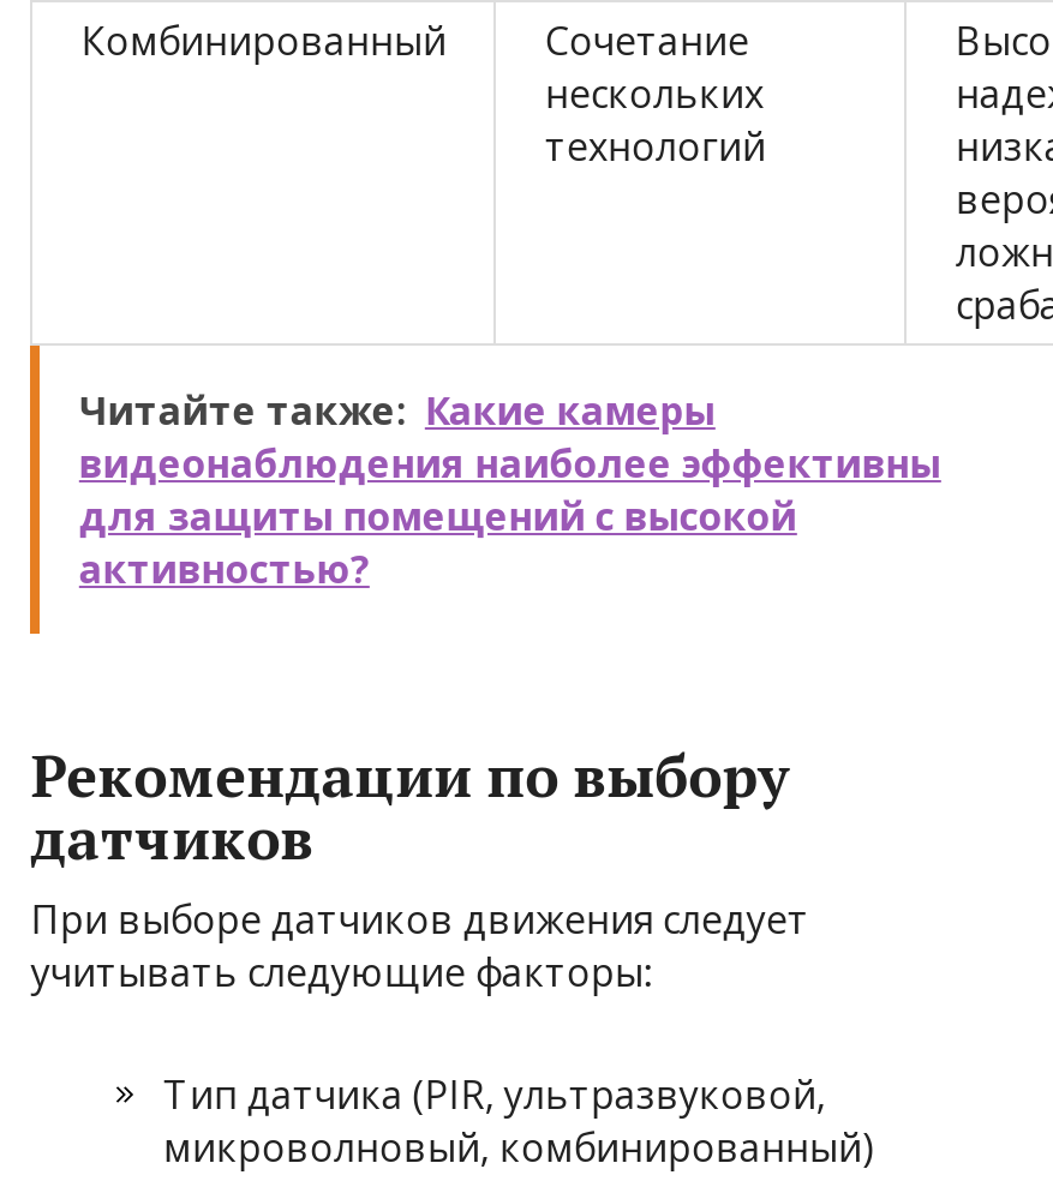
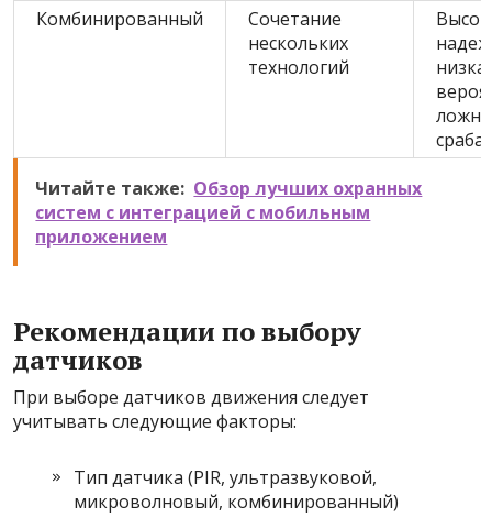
[79,384,941,595] Читайте также: Какие камеры | видеонаблюдения наиболее эффективны | для защиты помещений с высокой | активностью? -> [36,176,422,249] Читайте также: Обзор лучших охранных | систем с интеграцией с мобильным | приложением

